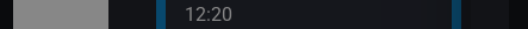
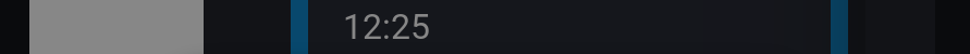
[185,3,232,26] 12:20 -> [343,6,430,48] 12:25

